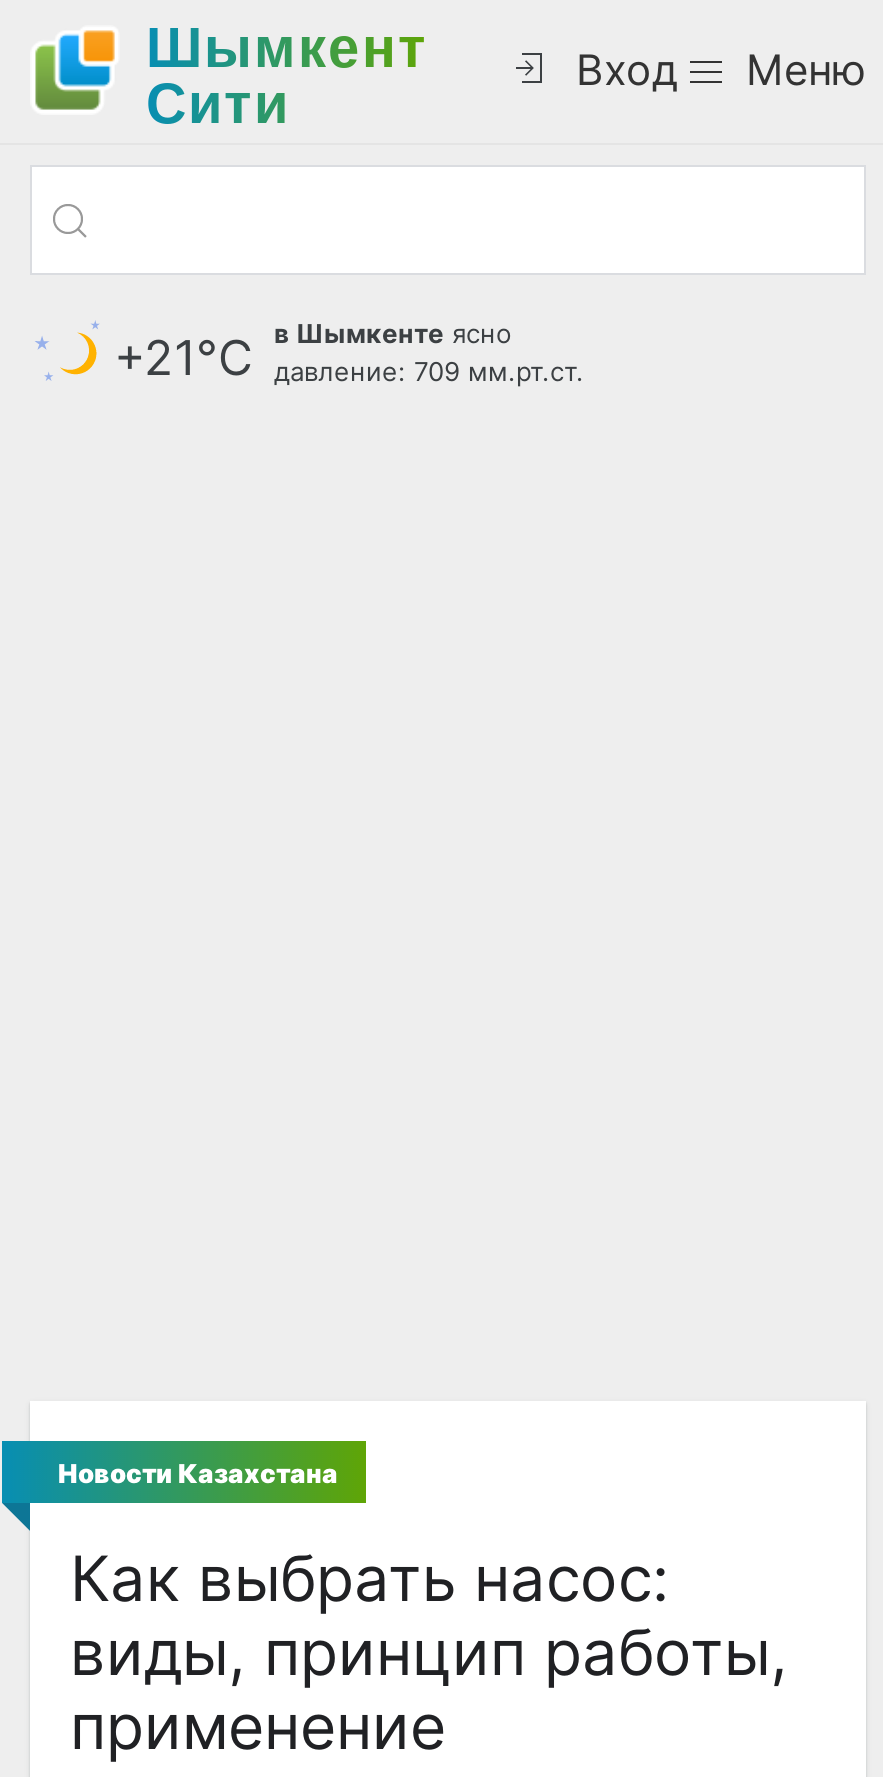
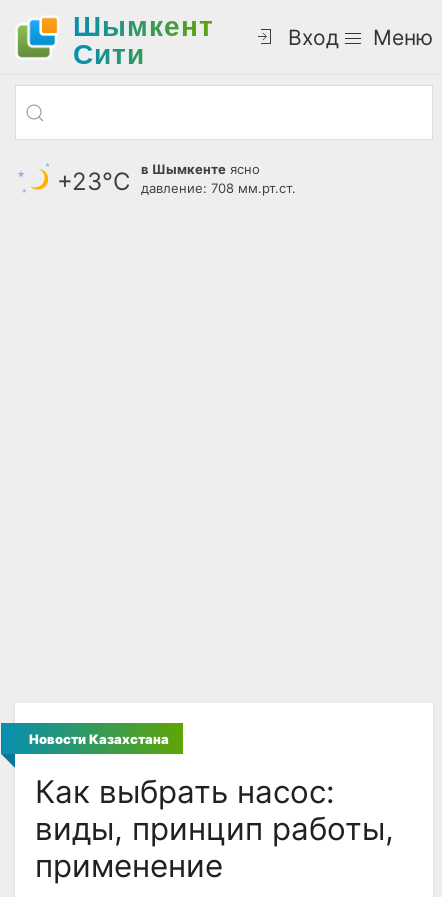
[114,329,252,387] +21°С -> [57,167,130,196] +23°С
[274,355,584,387] давление: 709 мм.рт.ст. -> [141,180,296,196] давление: 708 мм.рт.ст.

